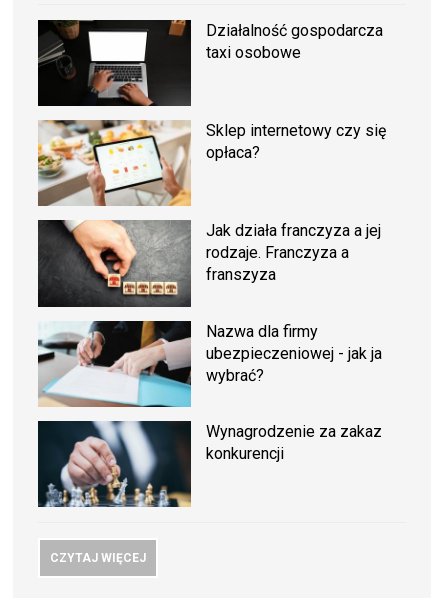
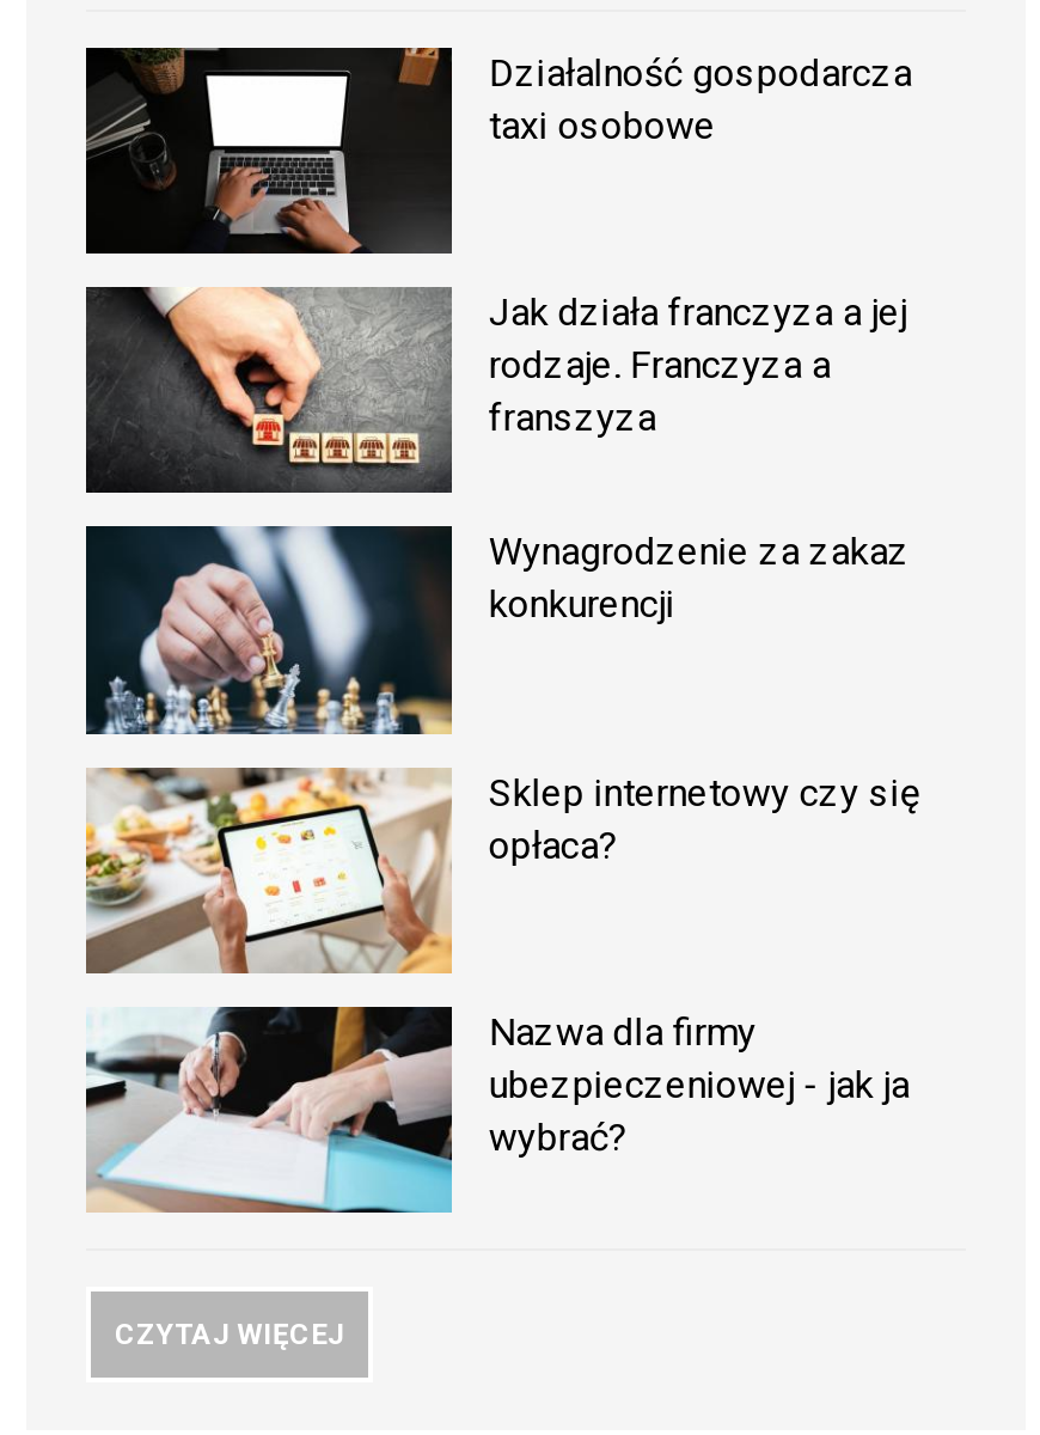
moved [37,119,386,207] -> [84,765,919,976]: [image] | Sklep internetowy czy się | opłaca?
moved [38,219,381,305] -> [86,285,907,490]: [image] | Jak działa franczyza a jej | rodzaje. Franczyza a | franszyza
moved [36,320,382,409] -> [81,1004,909,1217]: [image] | Nazwa dla firmy | ubezpieczeniowej - jak ja | wybrać?
moved [37,420,382,508] -> [84,524,909,737]: [image] | Wynagrodzenie za zakaz | konkurencji

